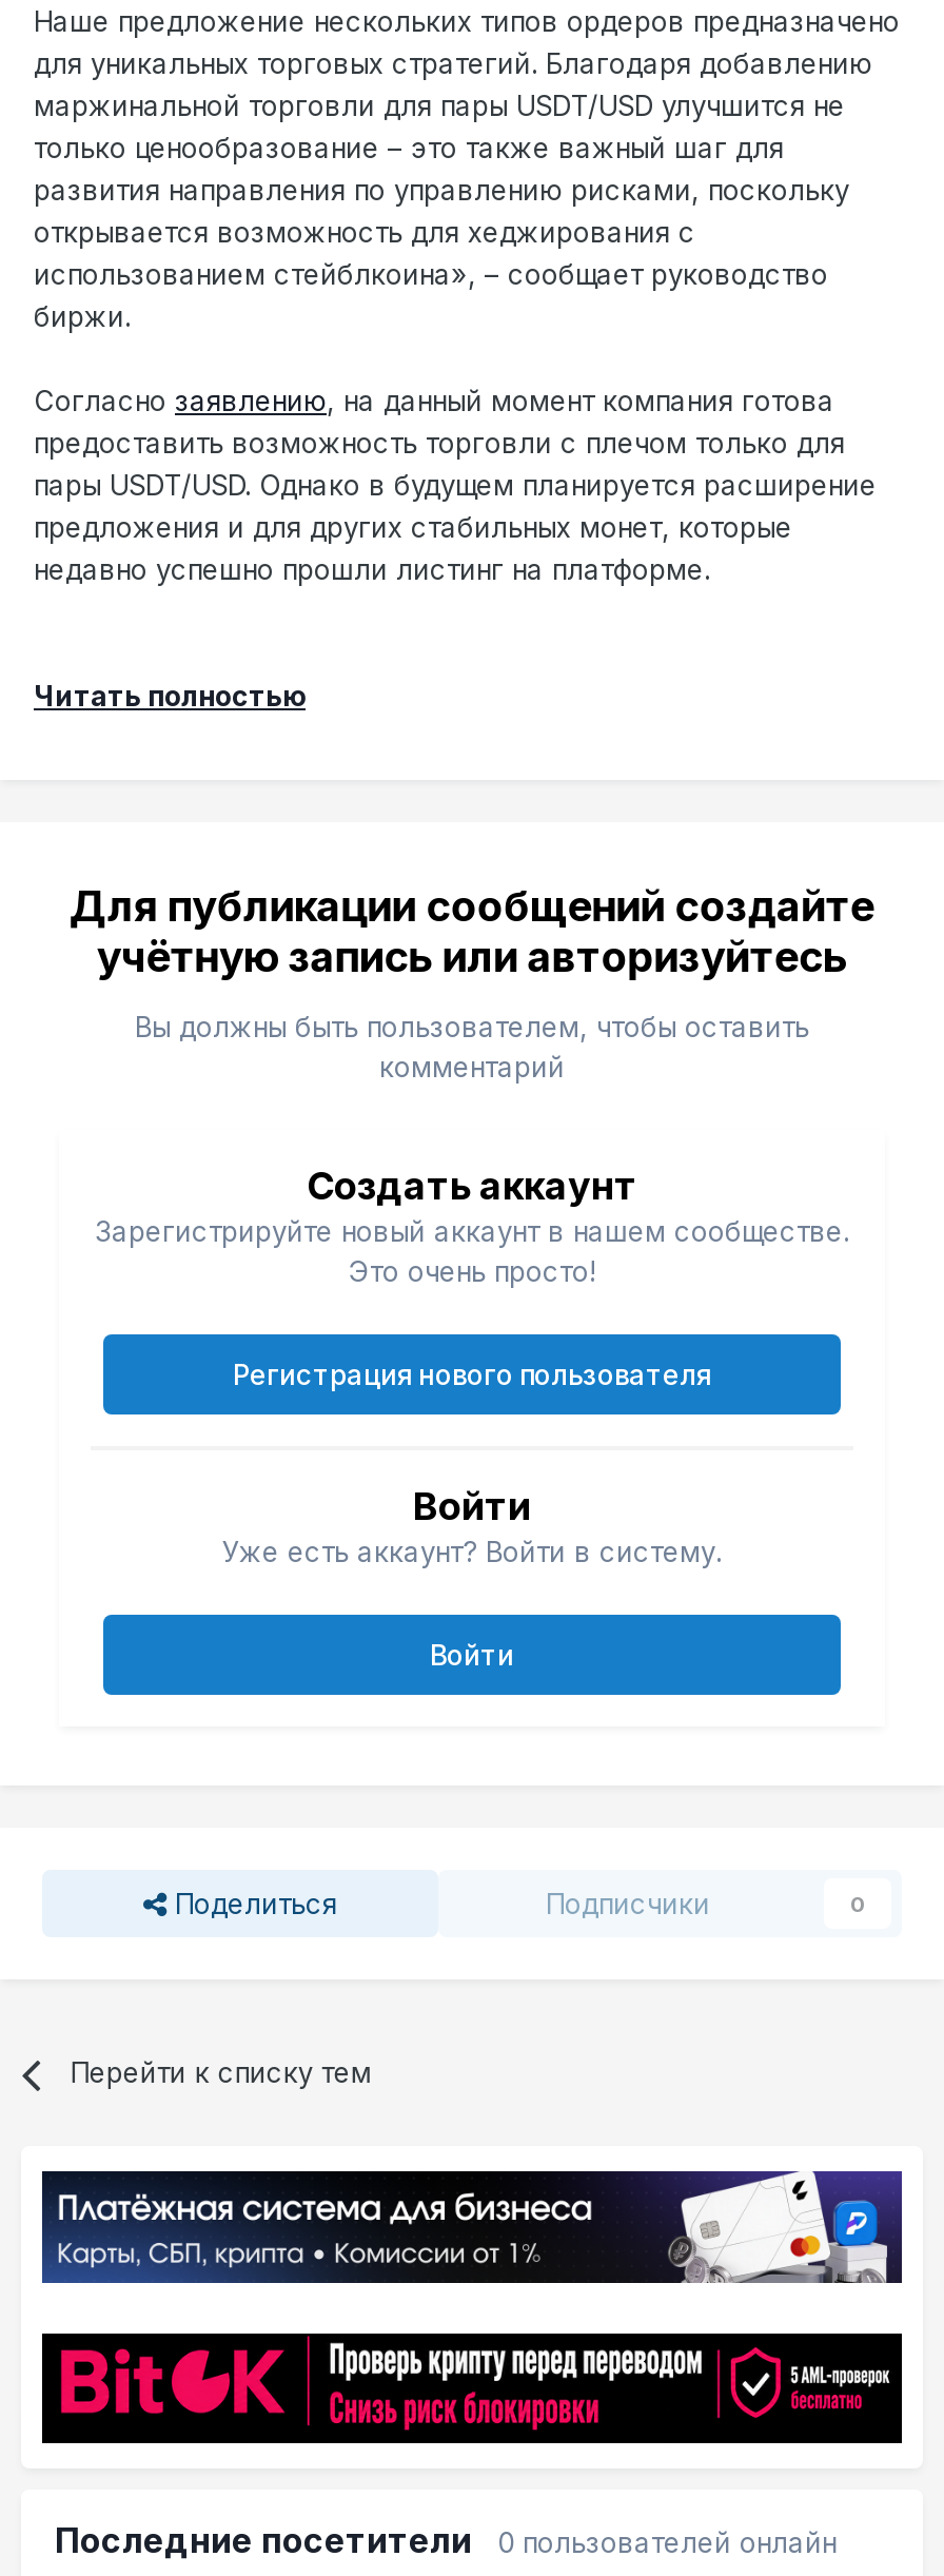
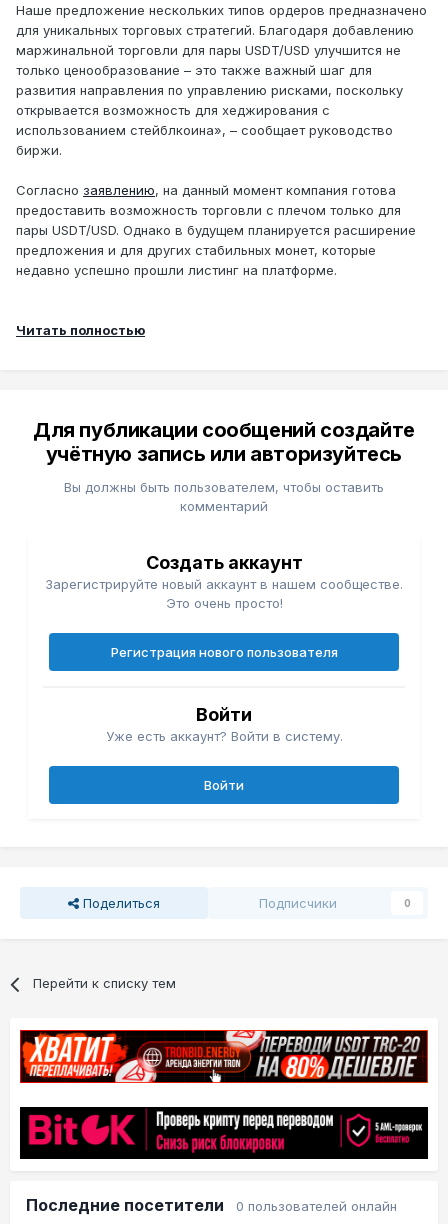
[40,2169,904,2285] [image] -> [19,1029,429,1084] [image]

